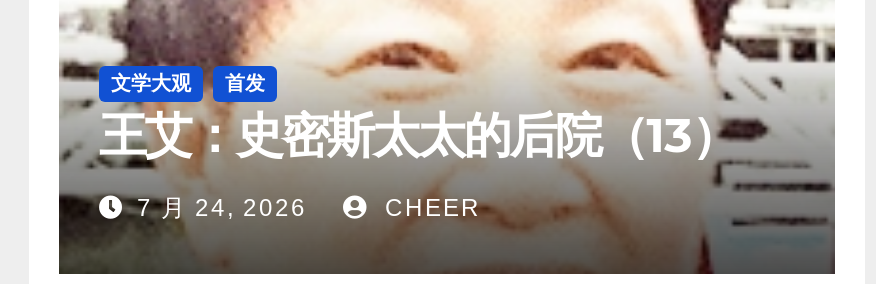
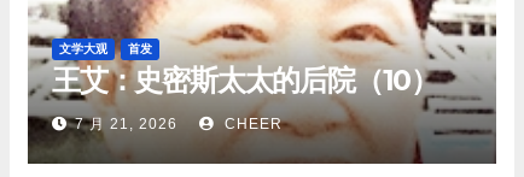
[99,105,737,163] 王艾：史密斯太太的后院（13） -> [52,63,438,98] 王艾：史密斯太太的后院（10）
[137,193,307,221] 7 月 24, 2026 -> [75,116,177,133] 7 月 21, 2026

